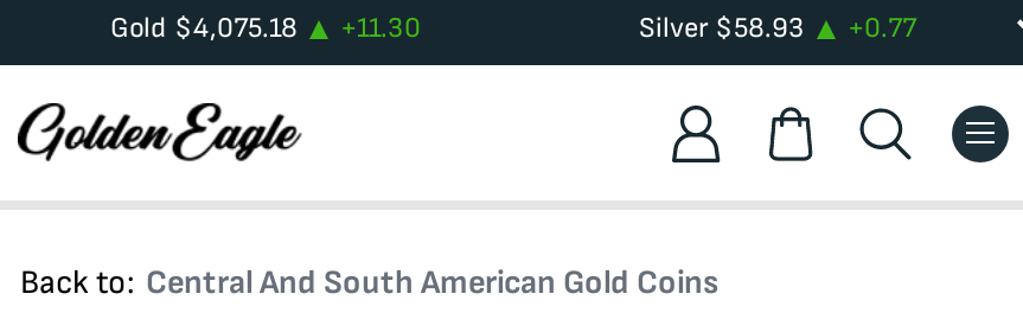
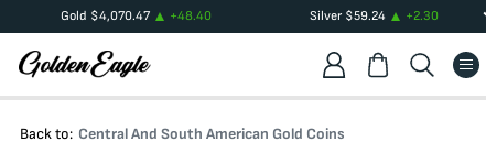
[110,11,298,46] Gold $4,075.18 -> [60,8,149,24] Gold $4,070.47
[340,11,421,46] +11.30 -> [169,8,211,24] +48.40
[639,11,805,46] Silver $58.93 -> [309,8,385,24] Silver $59.24
[848,11,916,46] +0.77 -> [405,8,438,24] +2.30

